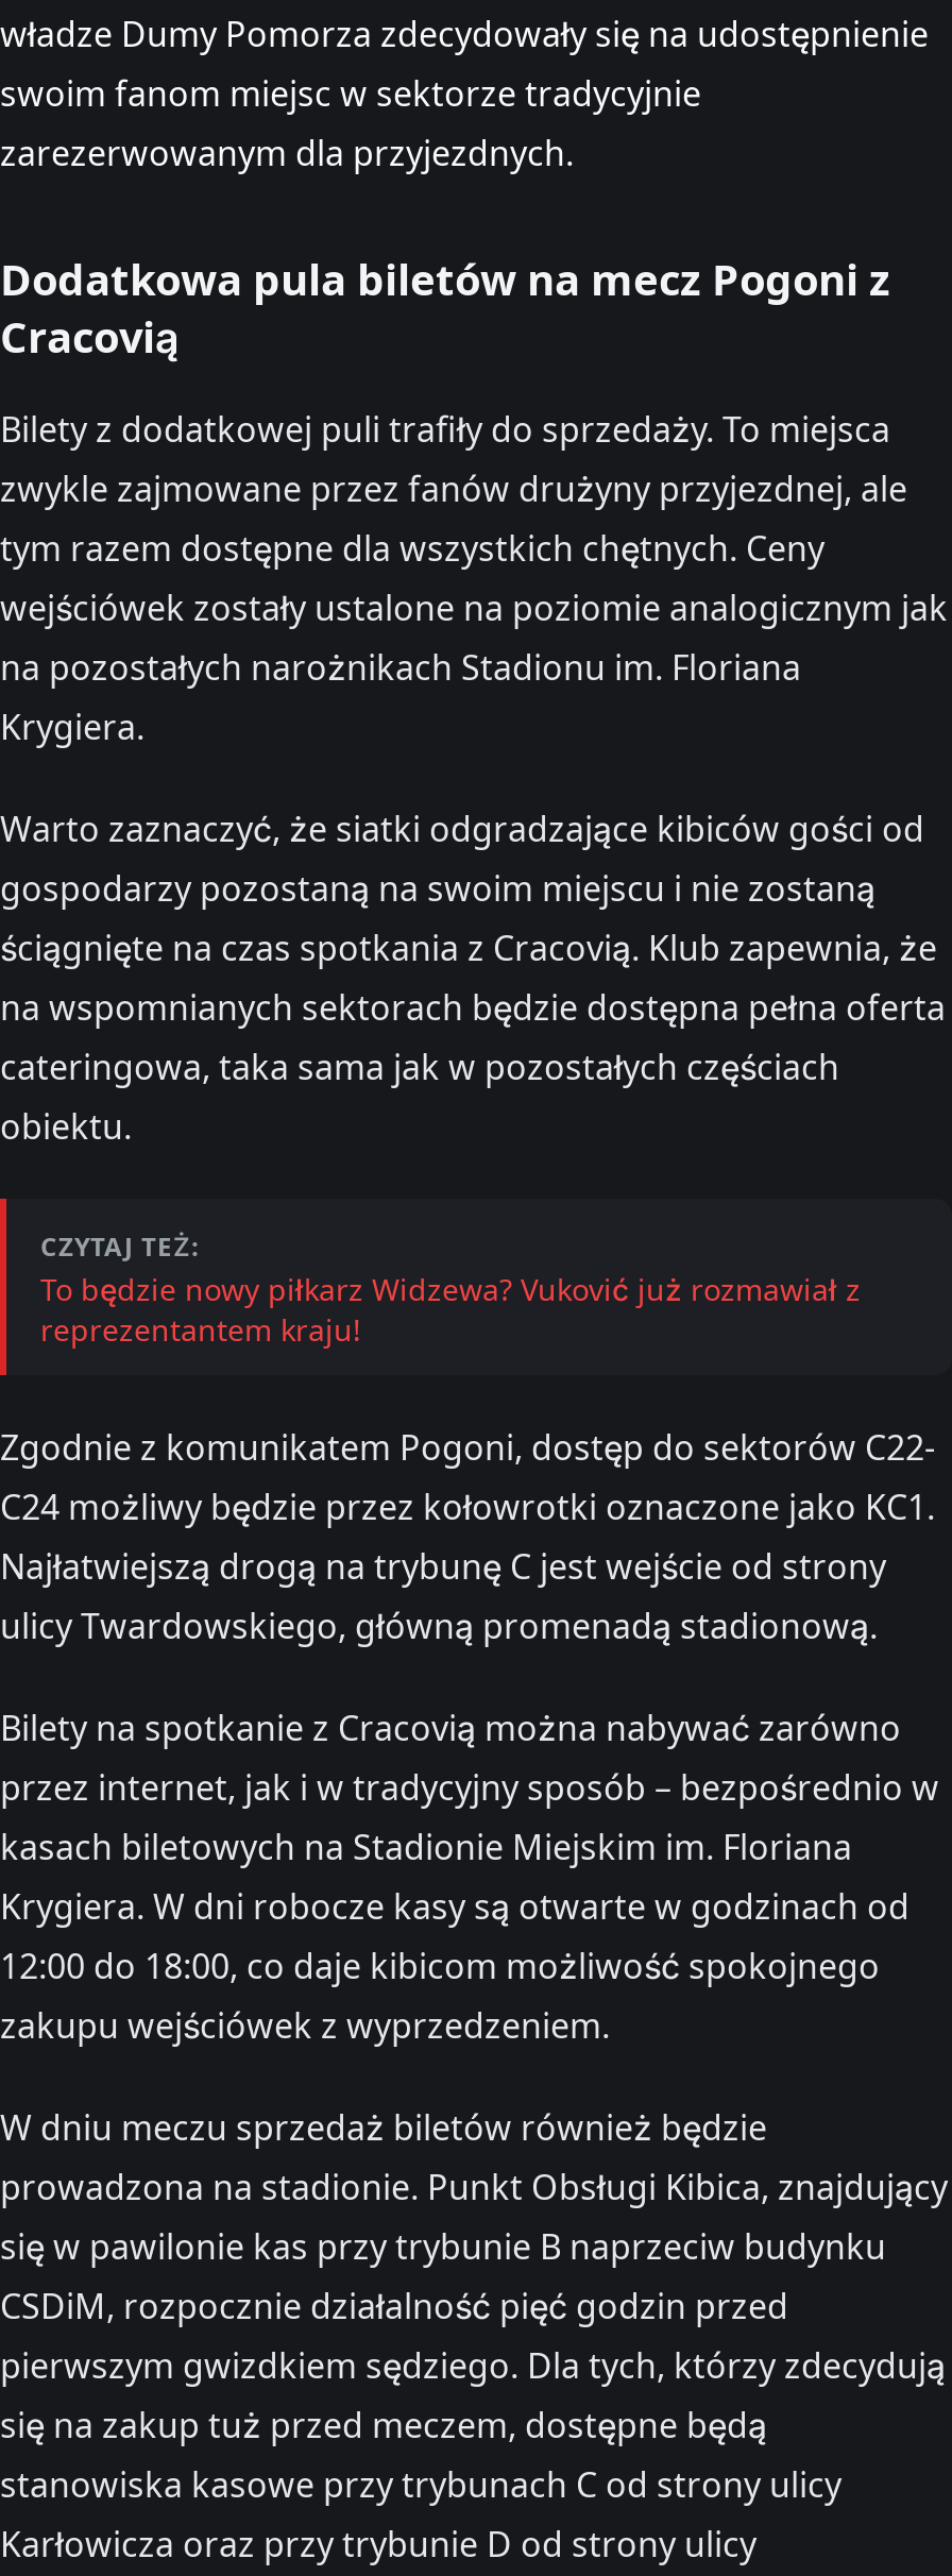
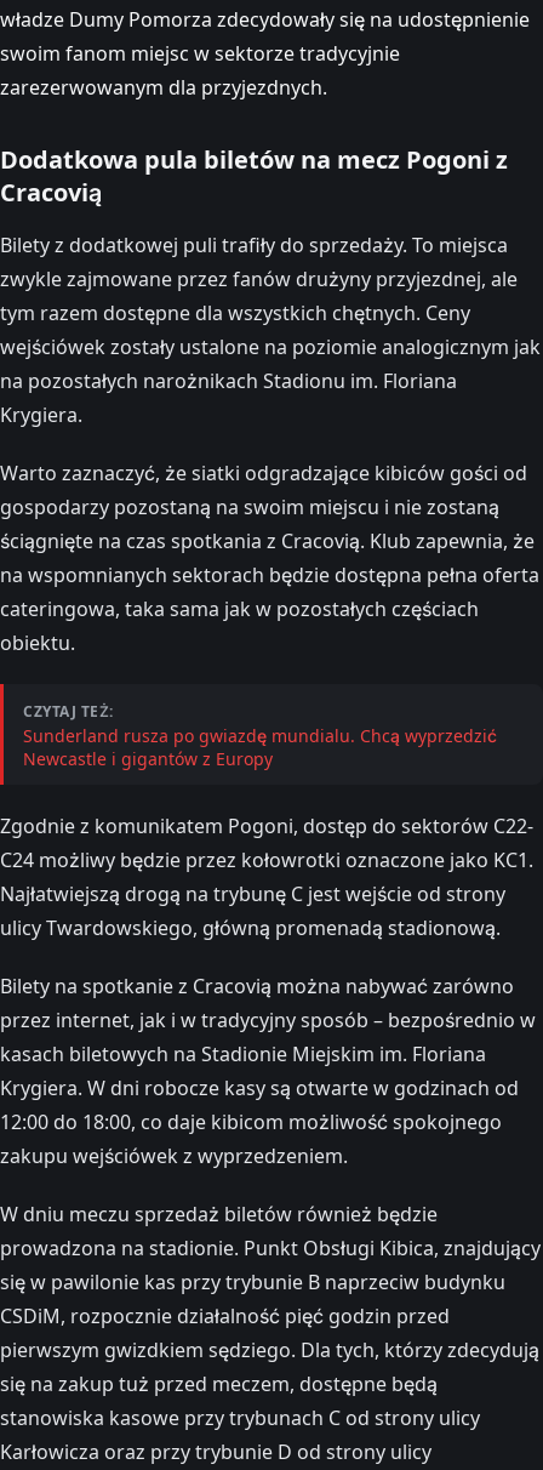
[40,1268,861,1349] To będzie nowy piłkarz Widzewa? Vuković już rozmawiał z | reprezentantem kraju! -> [23,724,497,770] Sunderland rusza po gwiazdę mundialu. Chcą wyprzedzić | Newcastle i gigantów z Europy

